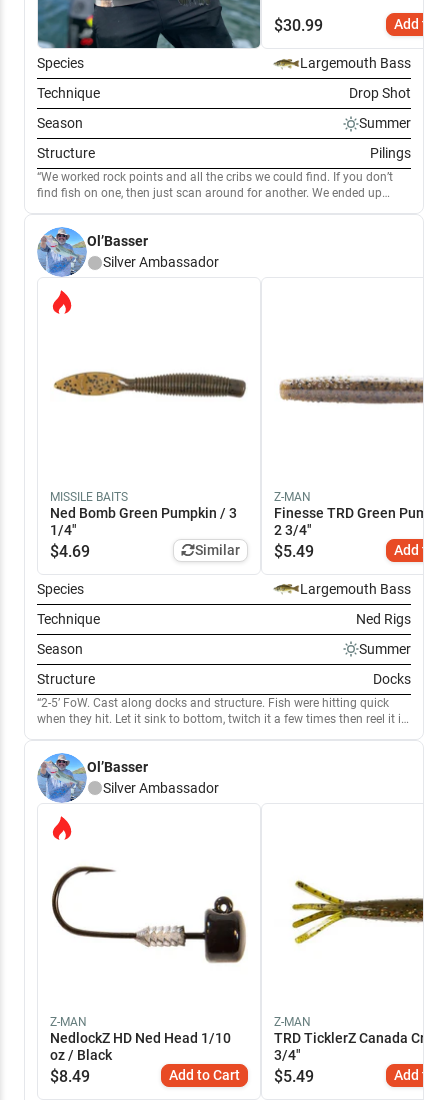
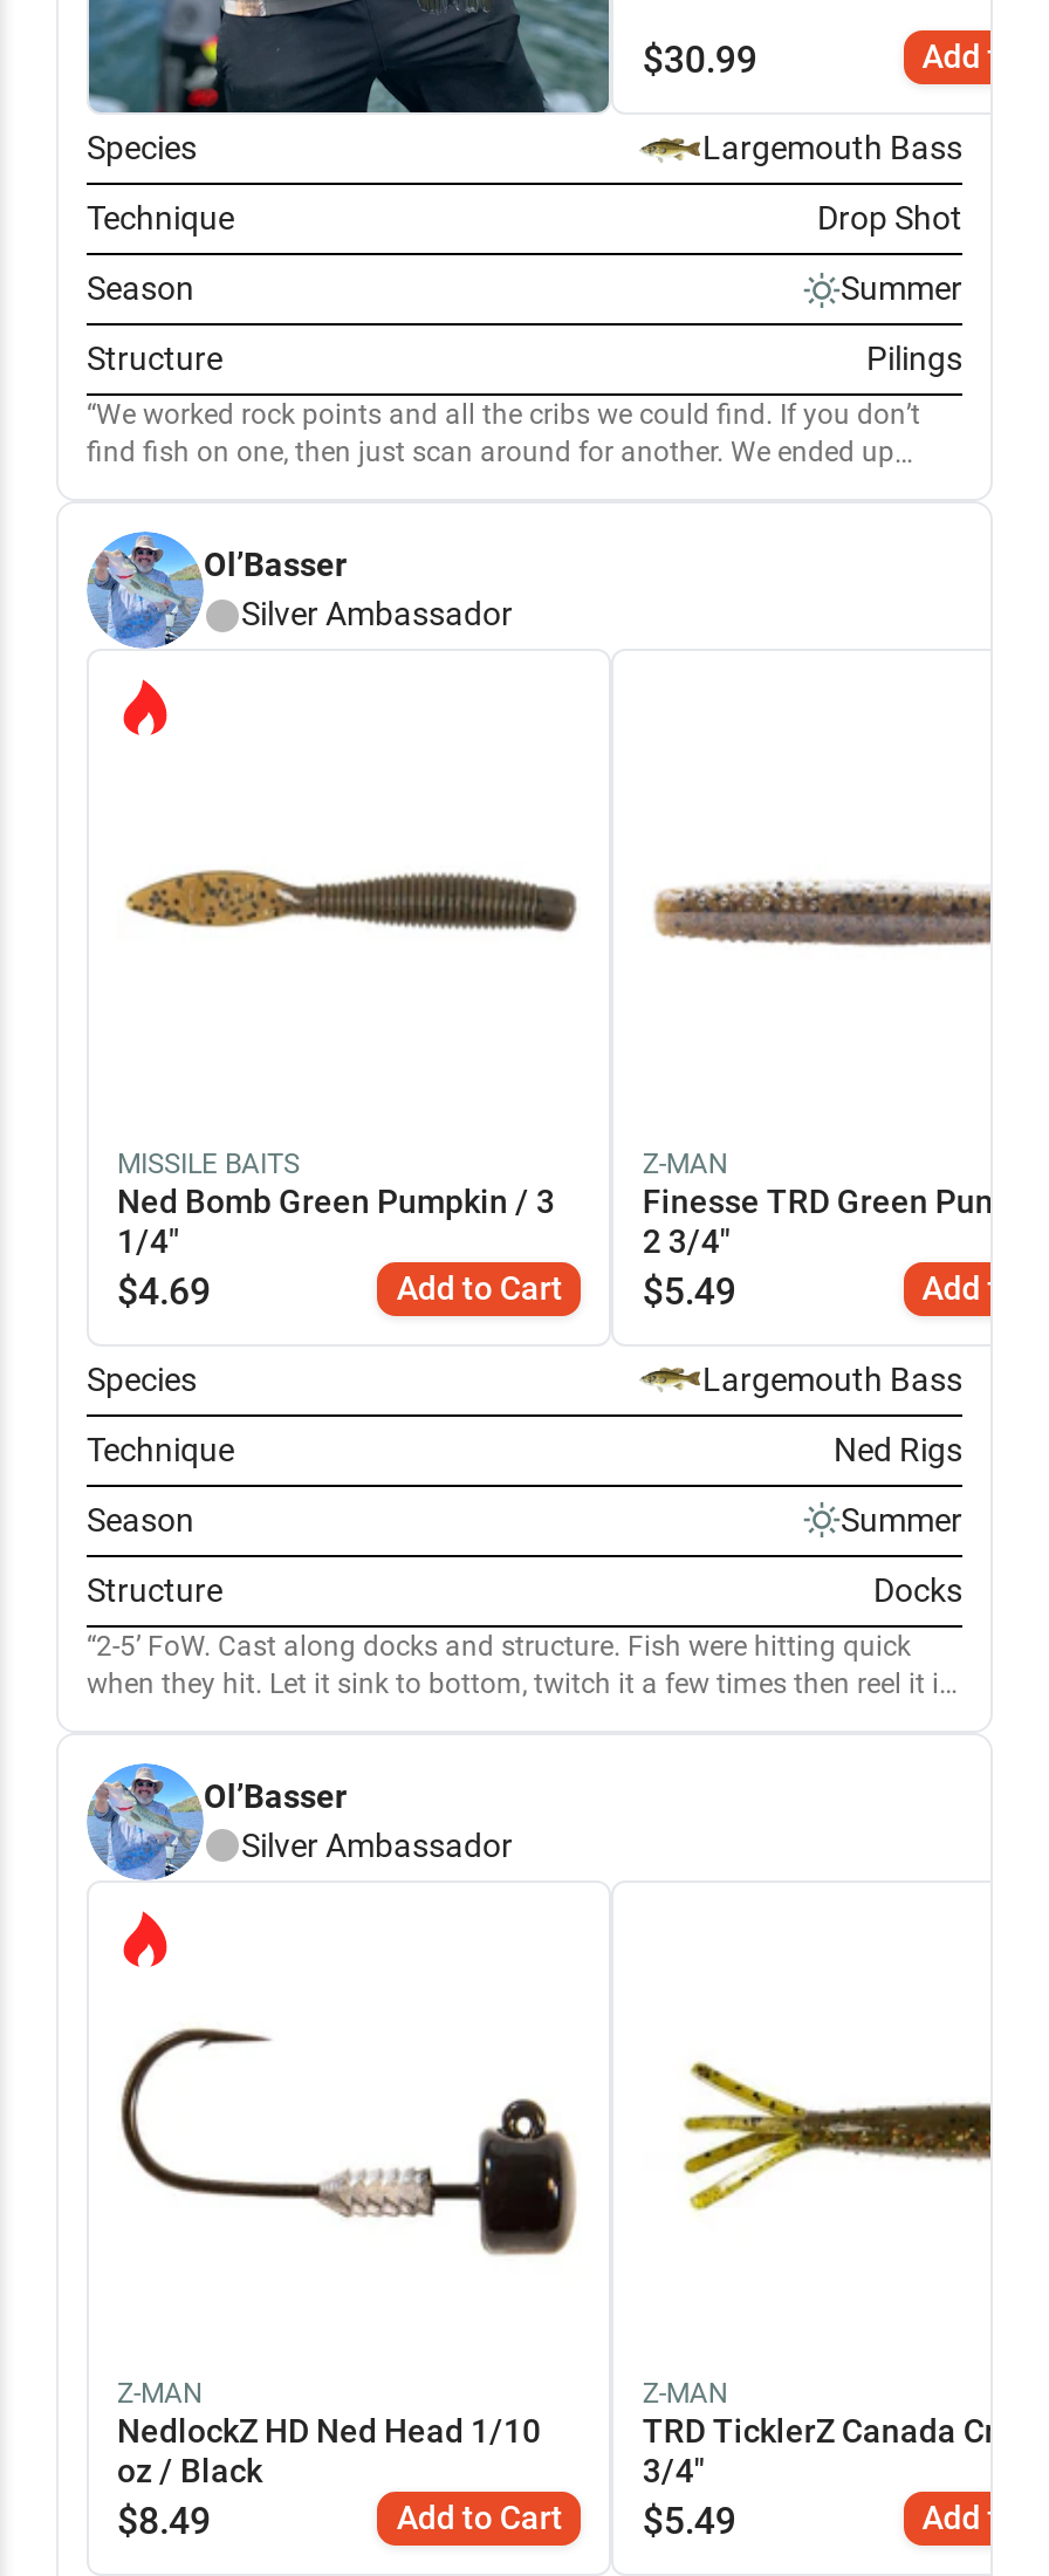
[195,542,240,558] Similar -> [397,1269,563,1306] Add to Cart

